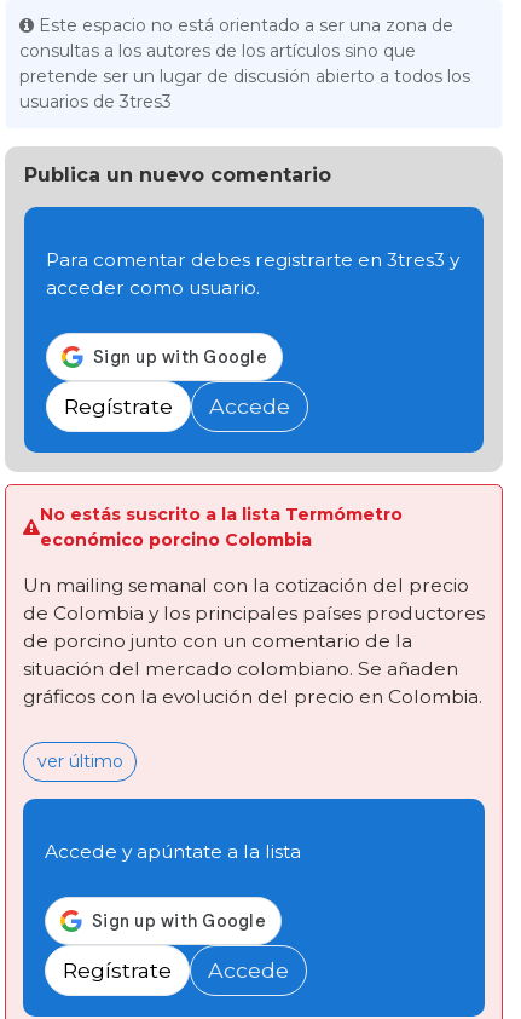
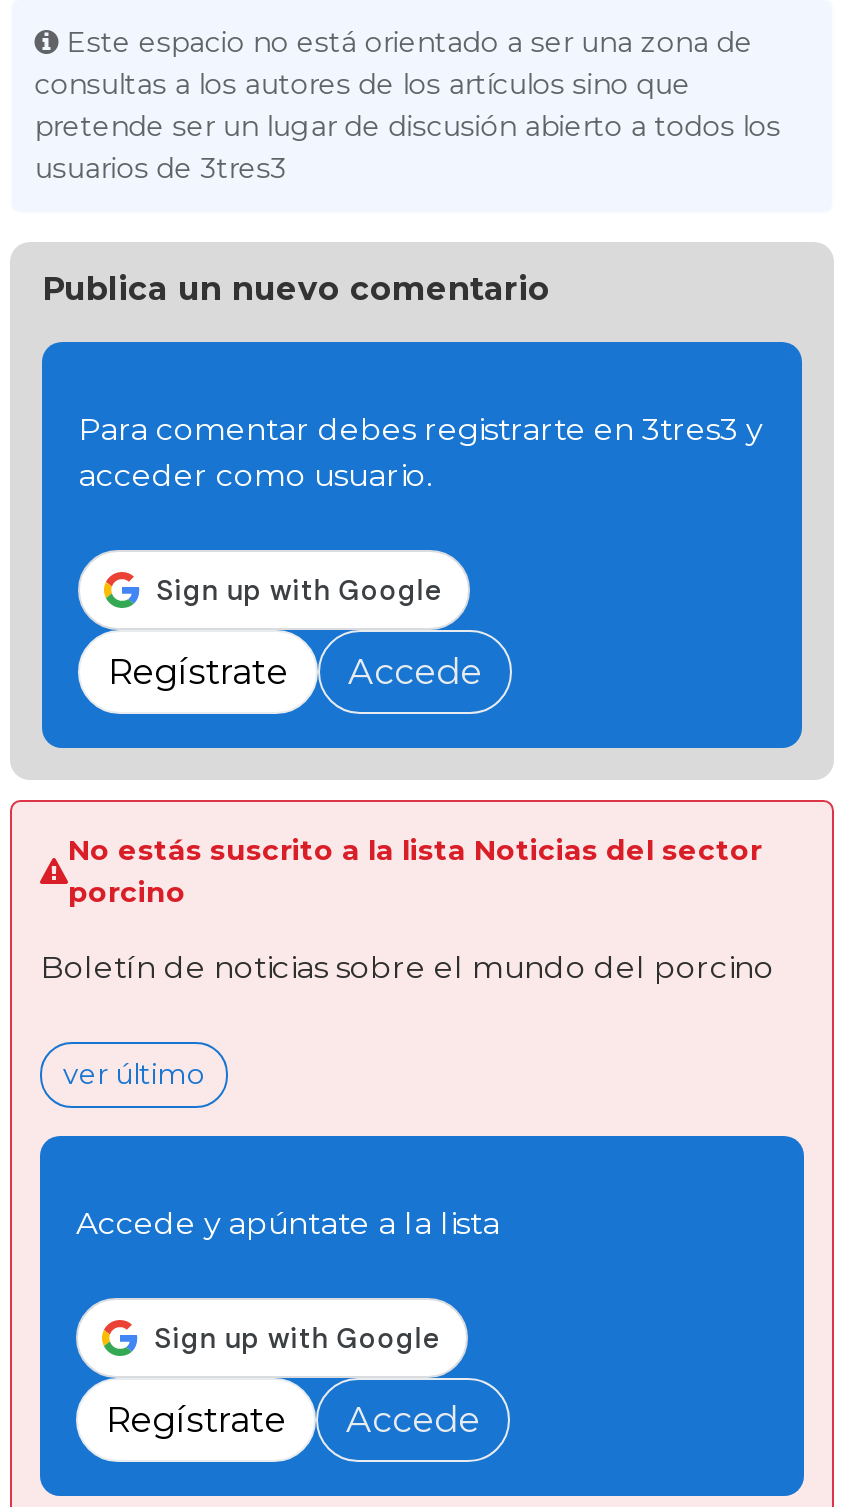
[40,503,403,550] No estás suscrito a la lista Termómetro | económico porcino Colombia -> [68,832,762,910] No estás suscrito a la lista Noticias del sector | porcino
[23,574,485,708] Un mailing semanal con la cotización del precio | de Colombia y los principales países productores | de porcino junto con un comentario de la | situación del mercado colombiano. Se añaden | gráficos con la evolución del precio en Colombia. -> [40,948,774,986] Boletín de noticias sobre el mundo del porcino

